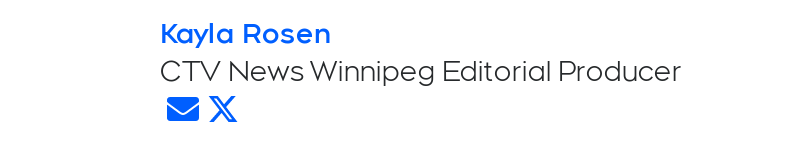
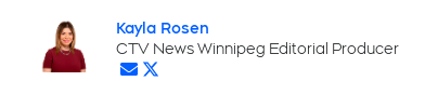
none -> [41,21,87,73] [image]

